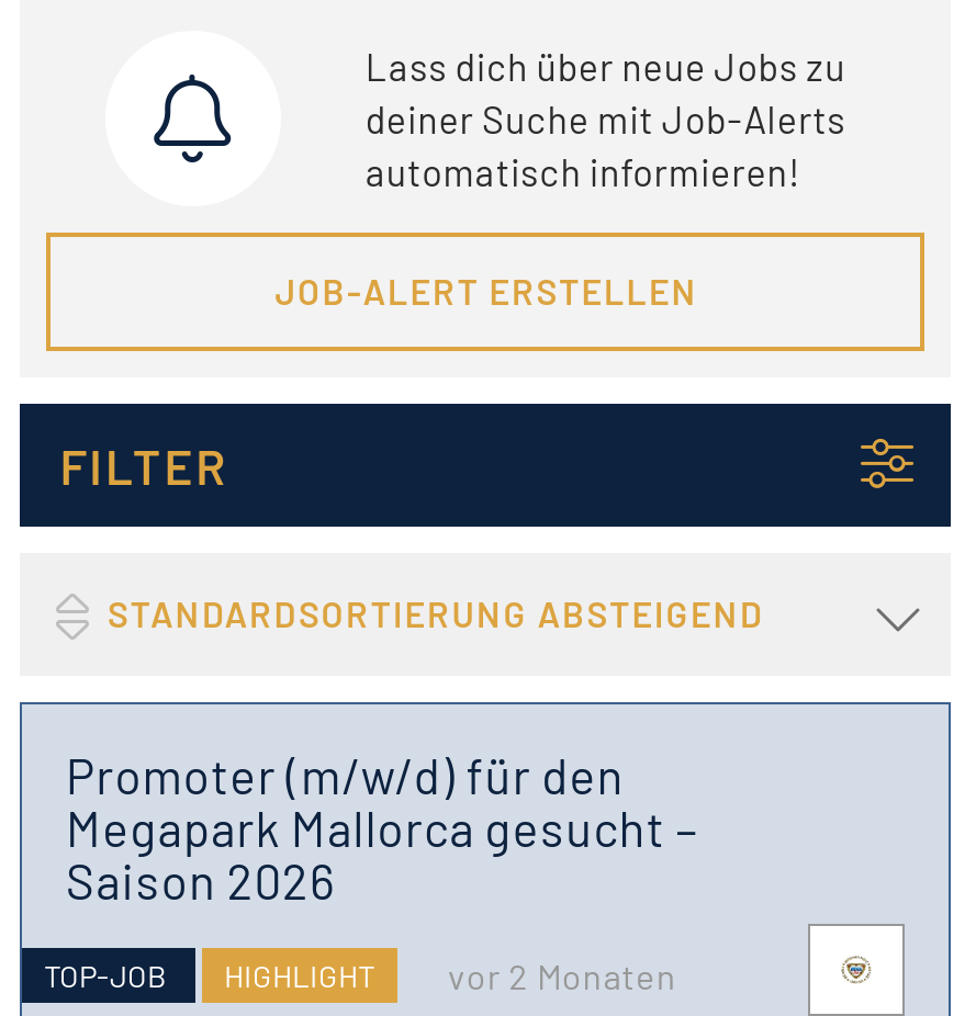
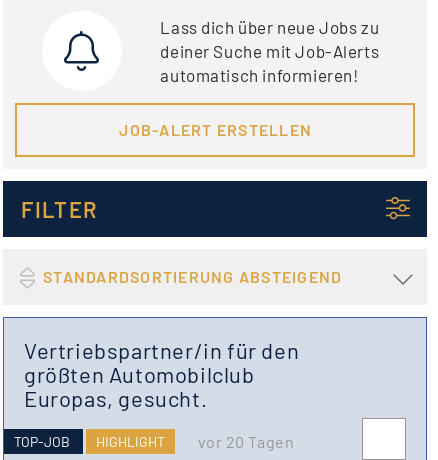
[66,746,699,908] Promoter (m/w/d) für den | Megapark Mallorca gesucht – | Saison 2026 -> [24,337,299,411] Vertriebspartner/in für den | größten Automobilclub | Europas, gesucht.
[44,953,677,995] TOP-JOB HIGHLIGHT vor 2 Monaten -> [14,431,294,450] TOP-JOB HIGHLIGHT vor 20 Tagen

